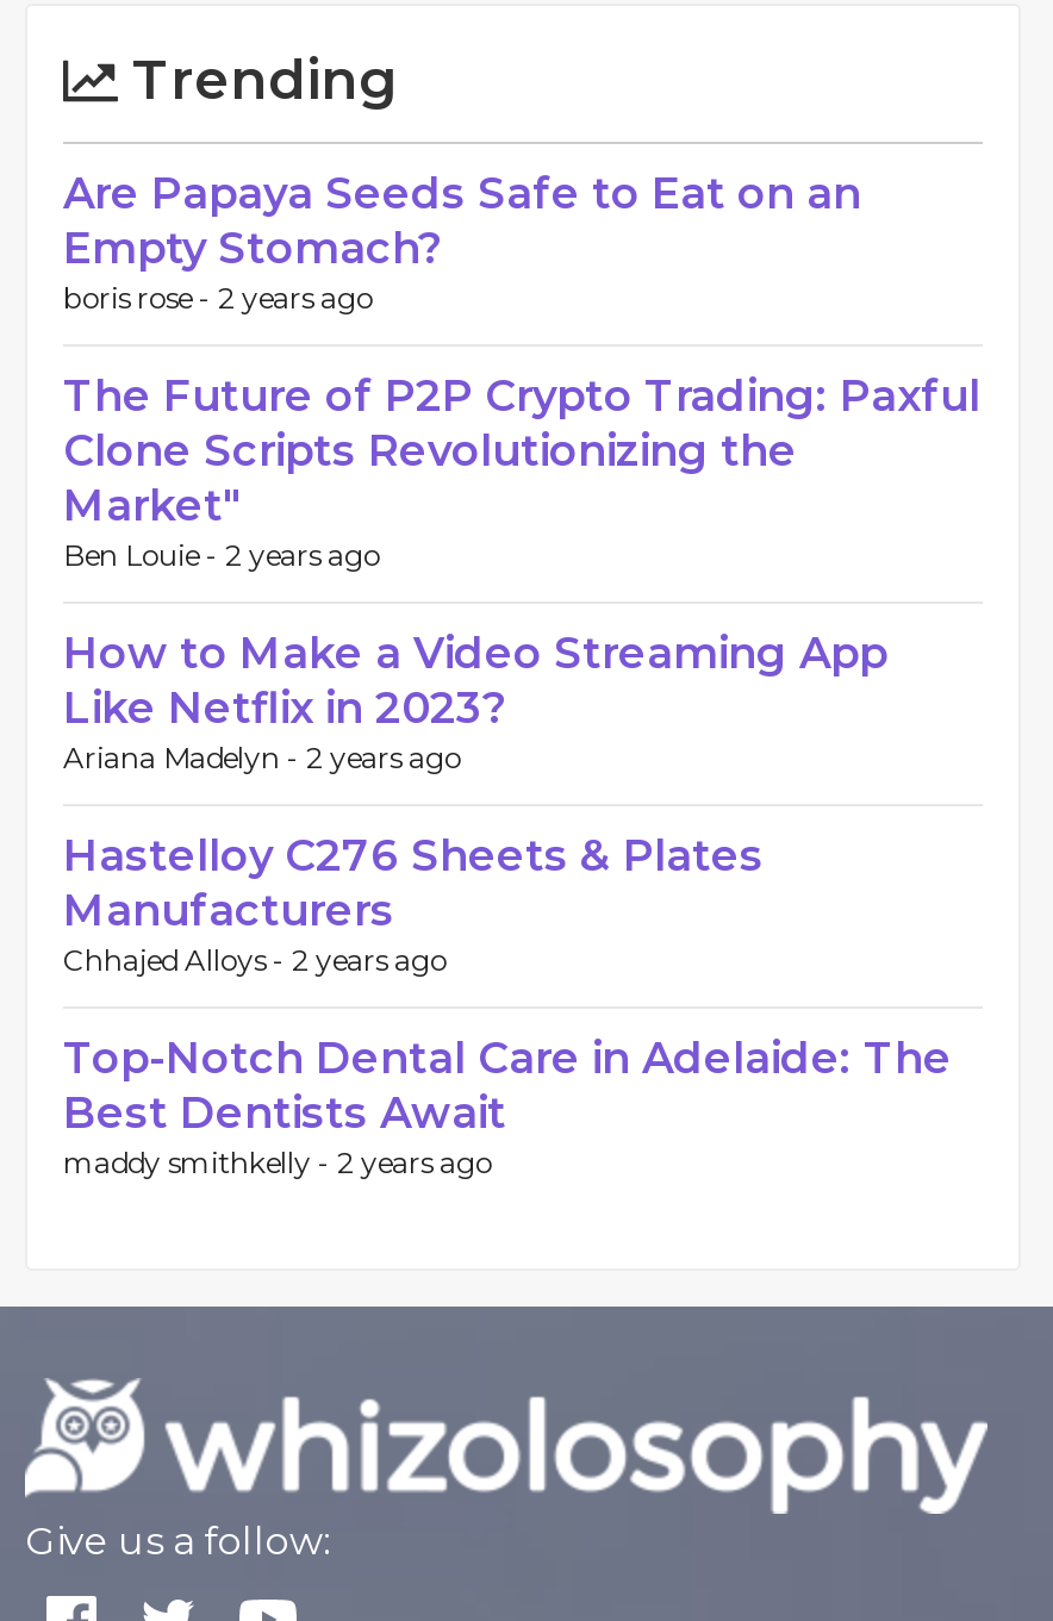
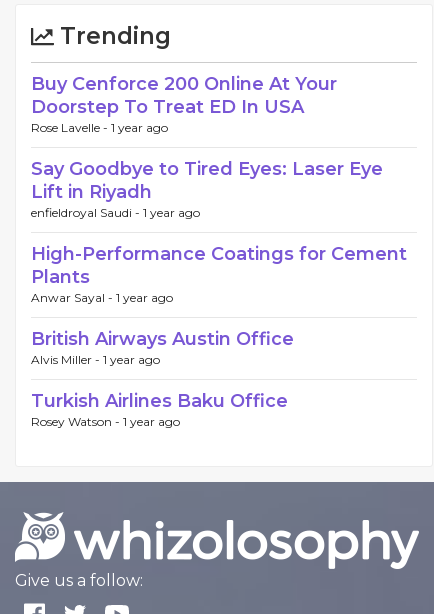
[63,168,861,316] Are Papaya Seeds Safe to Eat on an | Empty Stomach? | boris rose - 2 years ago -> [31,73,337,135] Buy Cenforce 200 Online At Your | Doorstep To Treat ED In USA | Rose Lavelle - 1 year ago
[63,370,980,573] The Future of P2P Crypto Trading: Paxful | Clone Scripts Revolutionizing the | Market" | Ben Louie - 2 years ago -> [31,158,383,220] Say Goodbye to Tired Eyes: Laser Eye | Lift in Riyadh | enfieldroyal Saudi - 1 year ago
[63,628,887,775] How to Make a Video Streaming App | Like Netflix in 2023? | Ariana Madelyn - 2 years ago -> [31,243,407,305] High-Performance Coatings for Cement | Plants | Anwar Sayal - 1 year ago
[63,830,764,978] Hastelloy C276 Sheets & Plates | Manufacturers | Chhajed Alloys - 2 years ago -> [31,328,294,367] British Airways Austin Office | Alvis Miller - 1 year ago
[63,1033,952,1180] Top-Notch Dental Care in Adelaide: The | Best Dentists Await | maddy smithkelly - 2 years ago -> [31,390,288,429] Turkish Airlines Baku Office | Rosey Watson - 1 year ago

